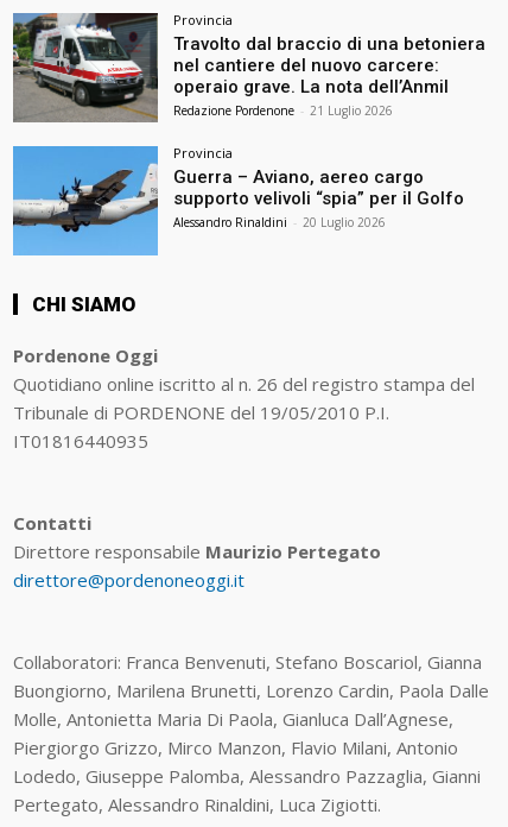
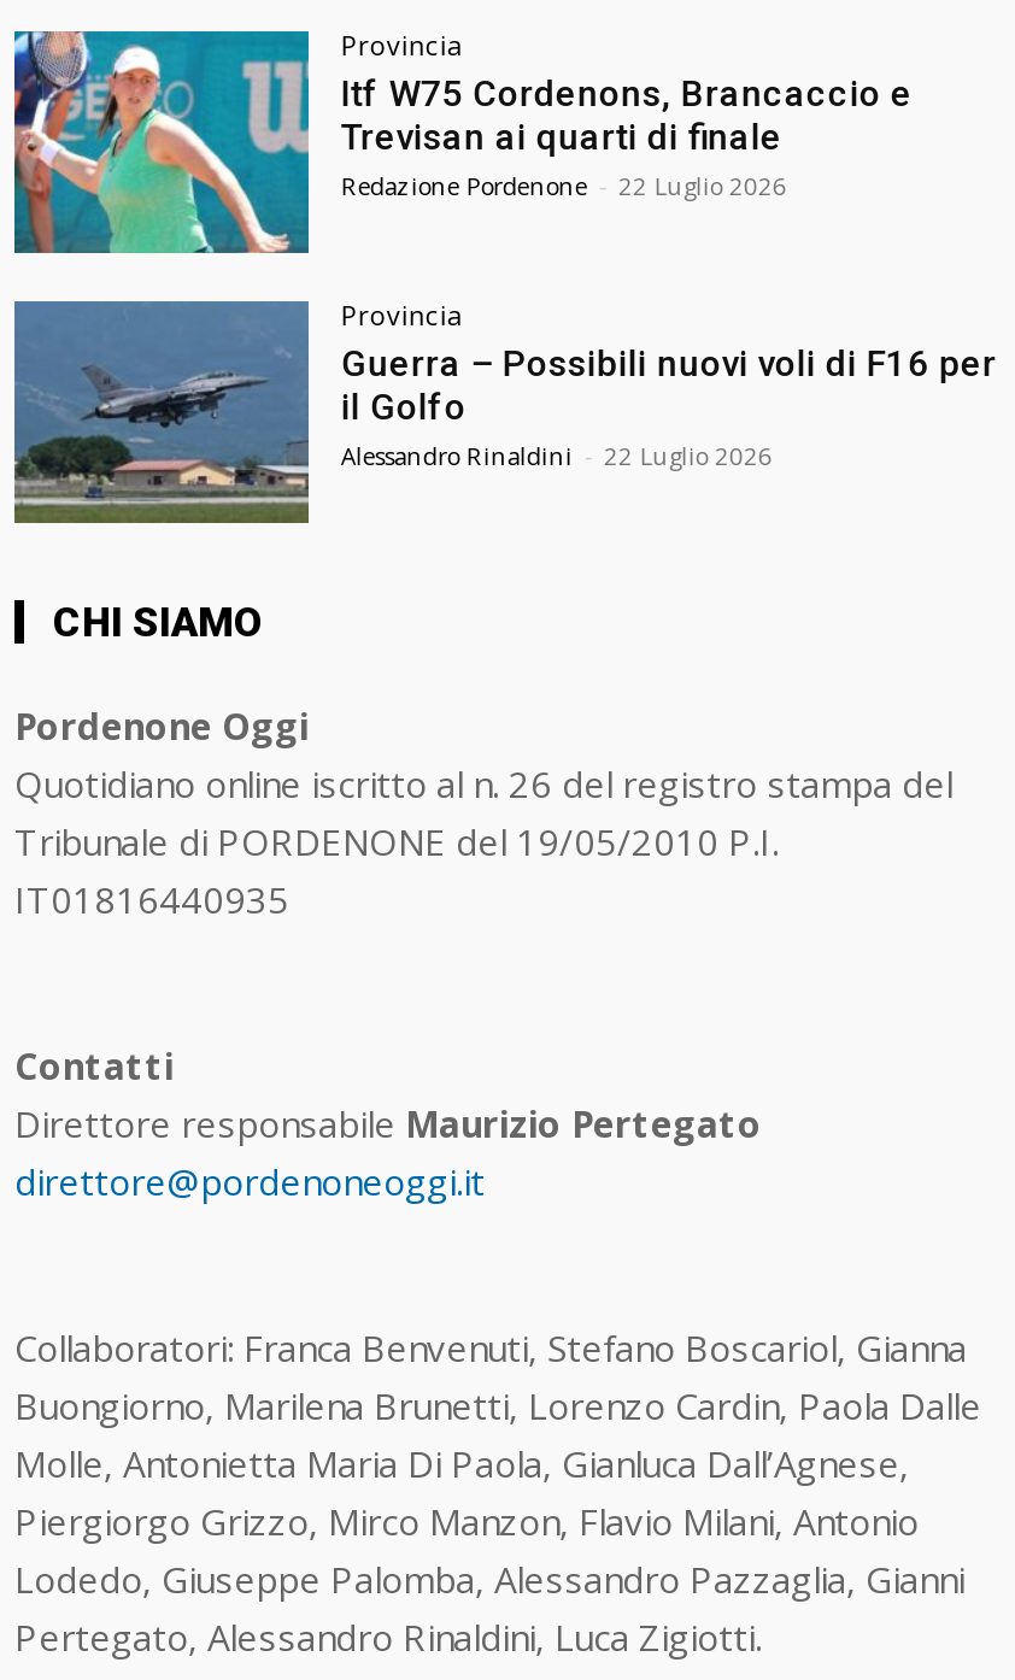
[12,12,486,124] [image] | Travolto dal braccio di una betoniera | nel cantiere del nuovo carcere: | operaio grave. La nota dell’Anmil | Redazione Pordenone - 21 Luglio 2026 -> [12,29,912,255] [image] | Itf W75 Cordenons, Brancaccio e | Trevisan ai quarti di finale | Redazione Pordenone - 22 Luglio 2026
[12,146,465,257] [image] | Guerra – Aviano, aereo cargo | supporto velivoli “spia” per il Golfo | Alessandro Rinaldini - 20 Luglio 2026 -> [12,301,997,525] [image] | Guerra – Possibili nuovi voli di F16 per | il Golfo | Alessandro Rinaldini - 22 Luglio 2026

